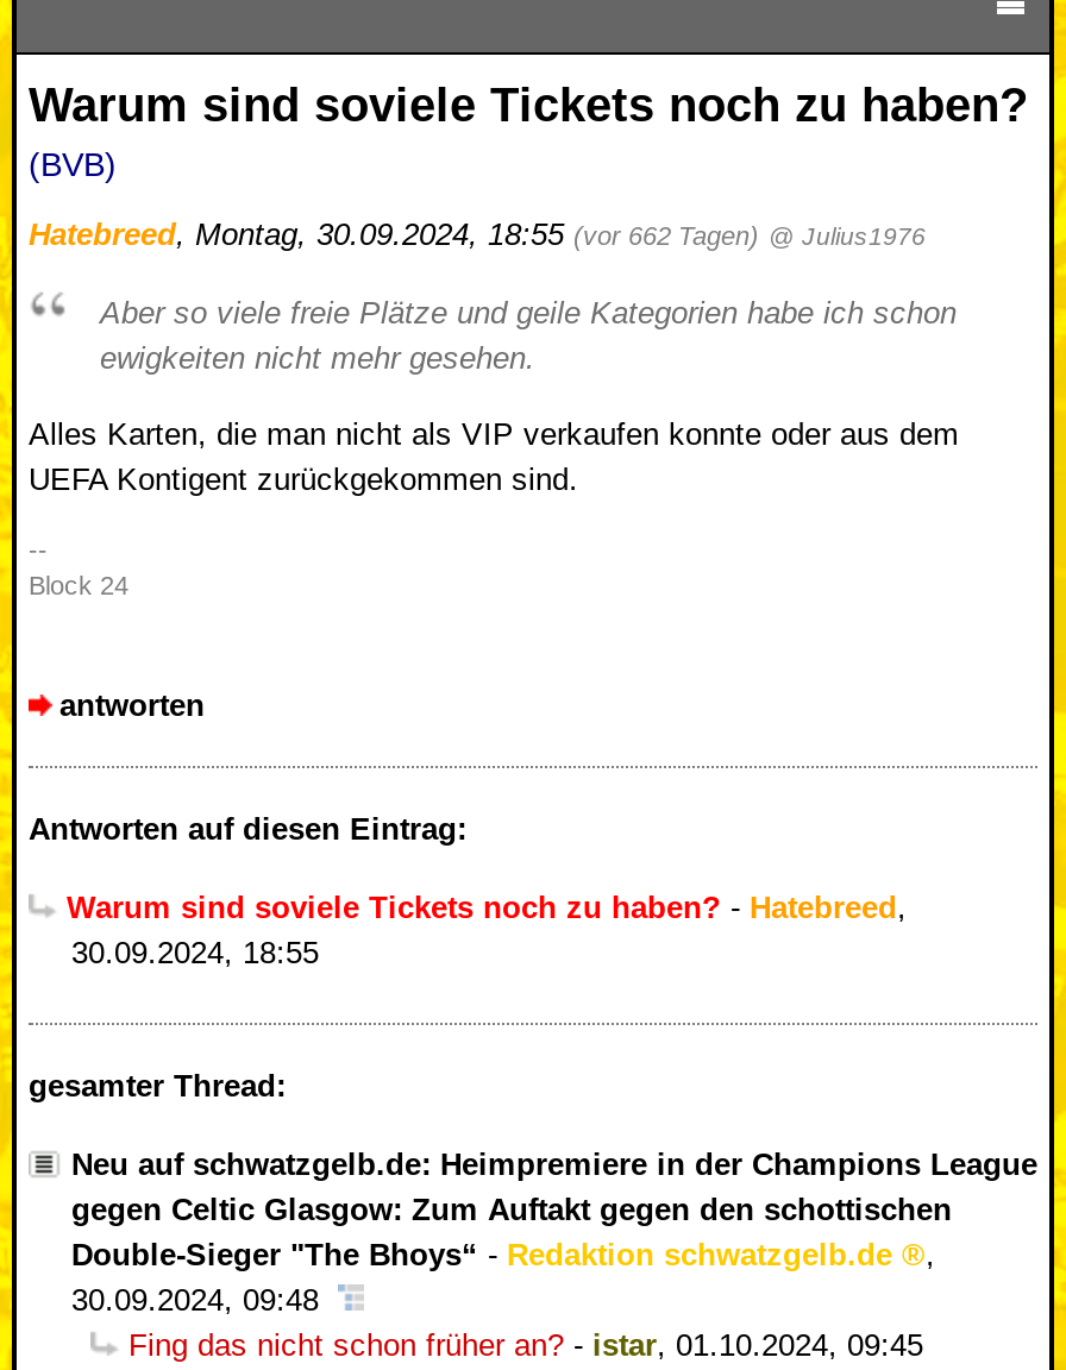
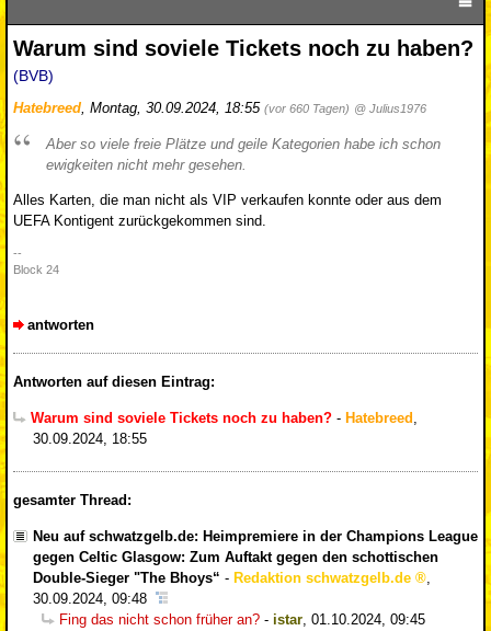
[29,216,926,252] Hatebreed, Montag, 30.09.2024, 18:55 (vor 662 Tagen) @ Julius1976 -> [13,100,426,116] Hatebreed, Montag, 30.09.2024, 18:55 (vor 660 Tagen) @ Julius1976

